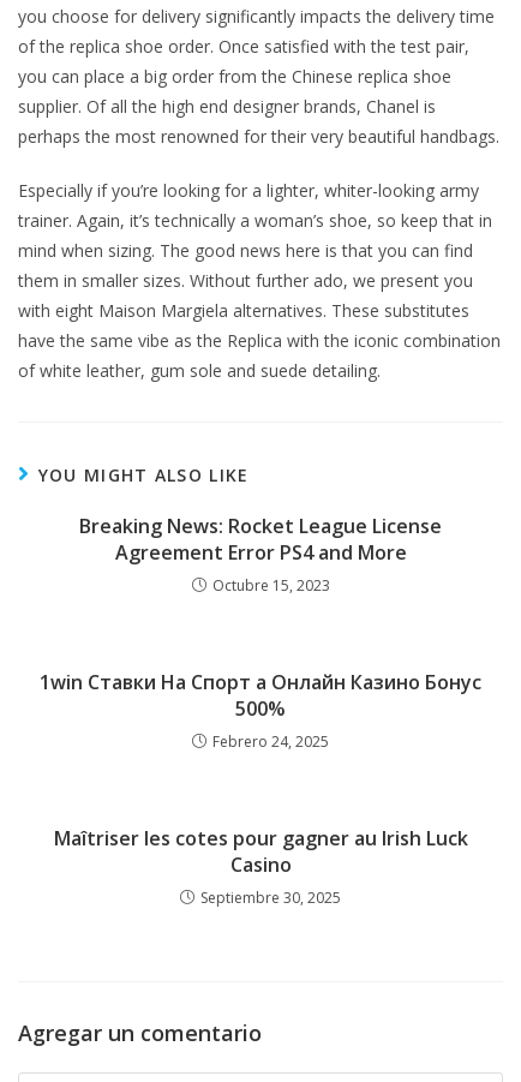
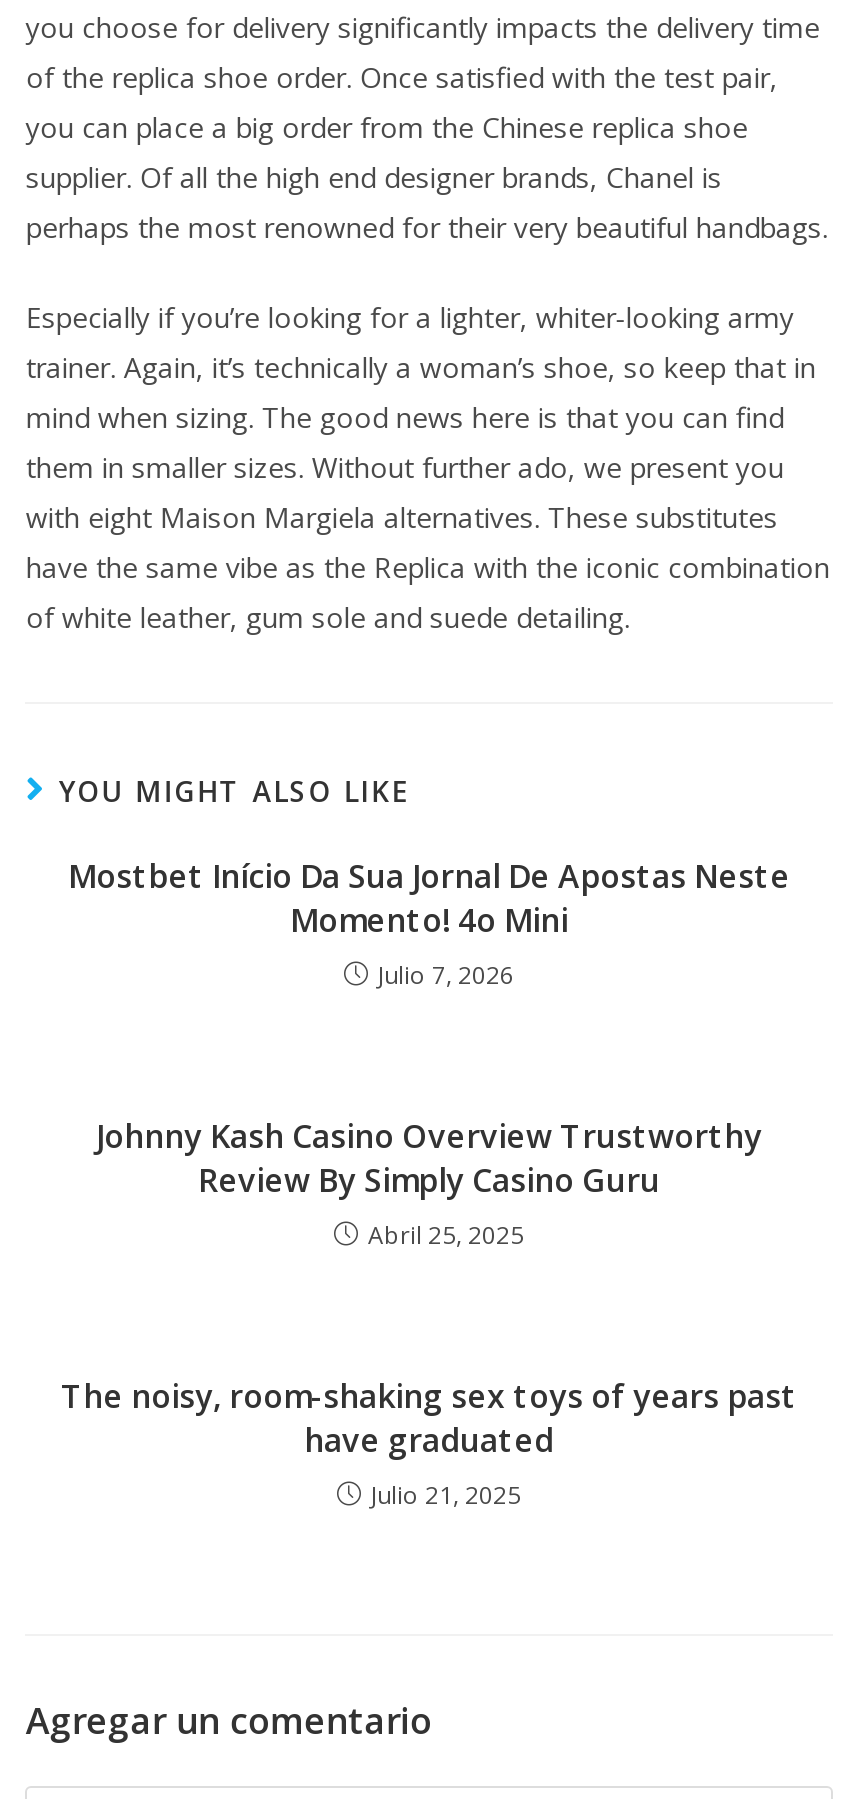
[79,513,442,596] Breaking News: Rocket League License | Agreement Error PS4 and More | Octubre 15, 2023 -> [68,854,790,992] Mostbet Início Da Sua Jornal De Apostas Neste | Momento! 4o Mini | Julio 7, 2026
[40,669,481,752] 1win Ставки На Спорт а Онлайн Казино Бонус | 500% | Febrero 24, 2025 -> [96,1114,762,1252] Johnny Kash Casino Overview Trustworthy | Review By Simply Casino Guru | Abril 25, 2025
[53,825,468,908] Maîtriser les cotes pour gagner au Irish Luck | Casino | Septiembre 30, 2025 -> [61,1374,797,1512] The noisy, room-shaking sex toys of years past | have graduated | Julio 21, 2025

